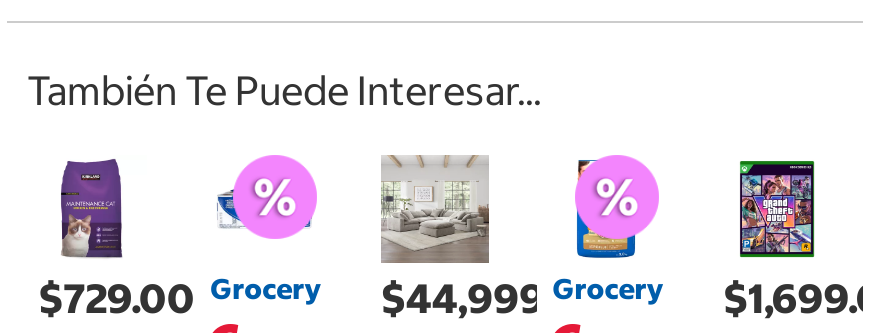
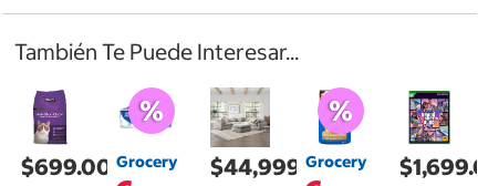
[39,273,195,323] $729.00 -> [21,153,112,180] $699.00

